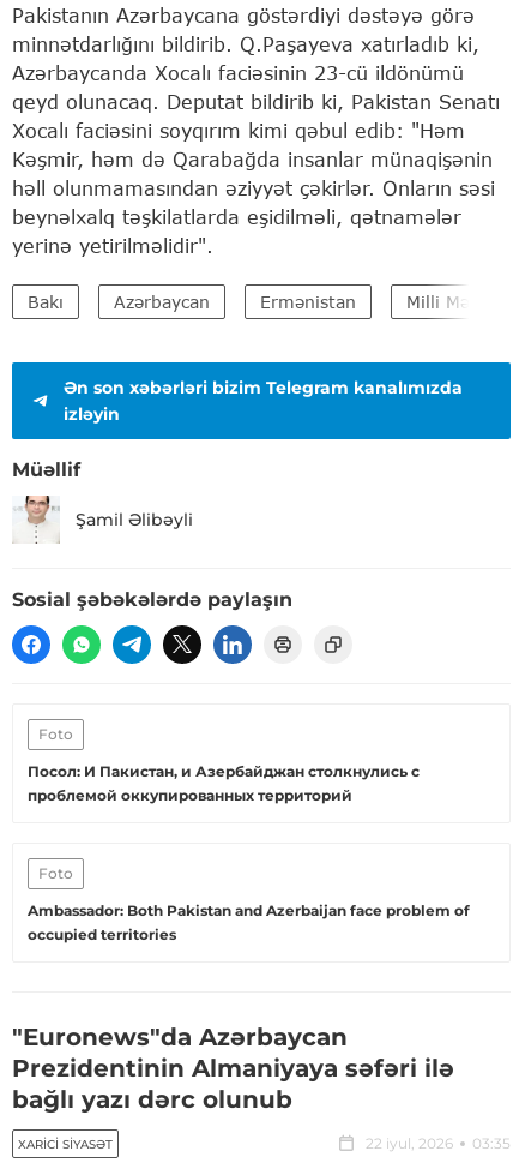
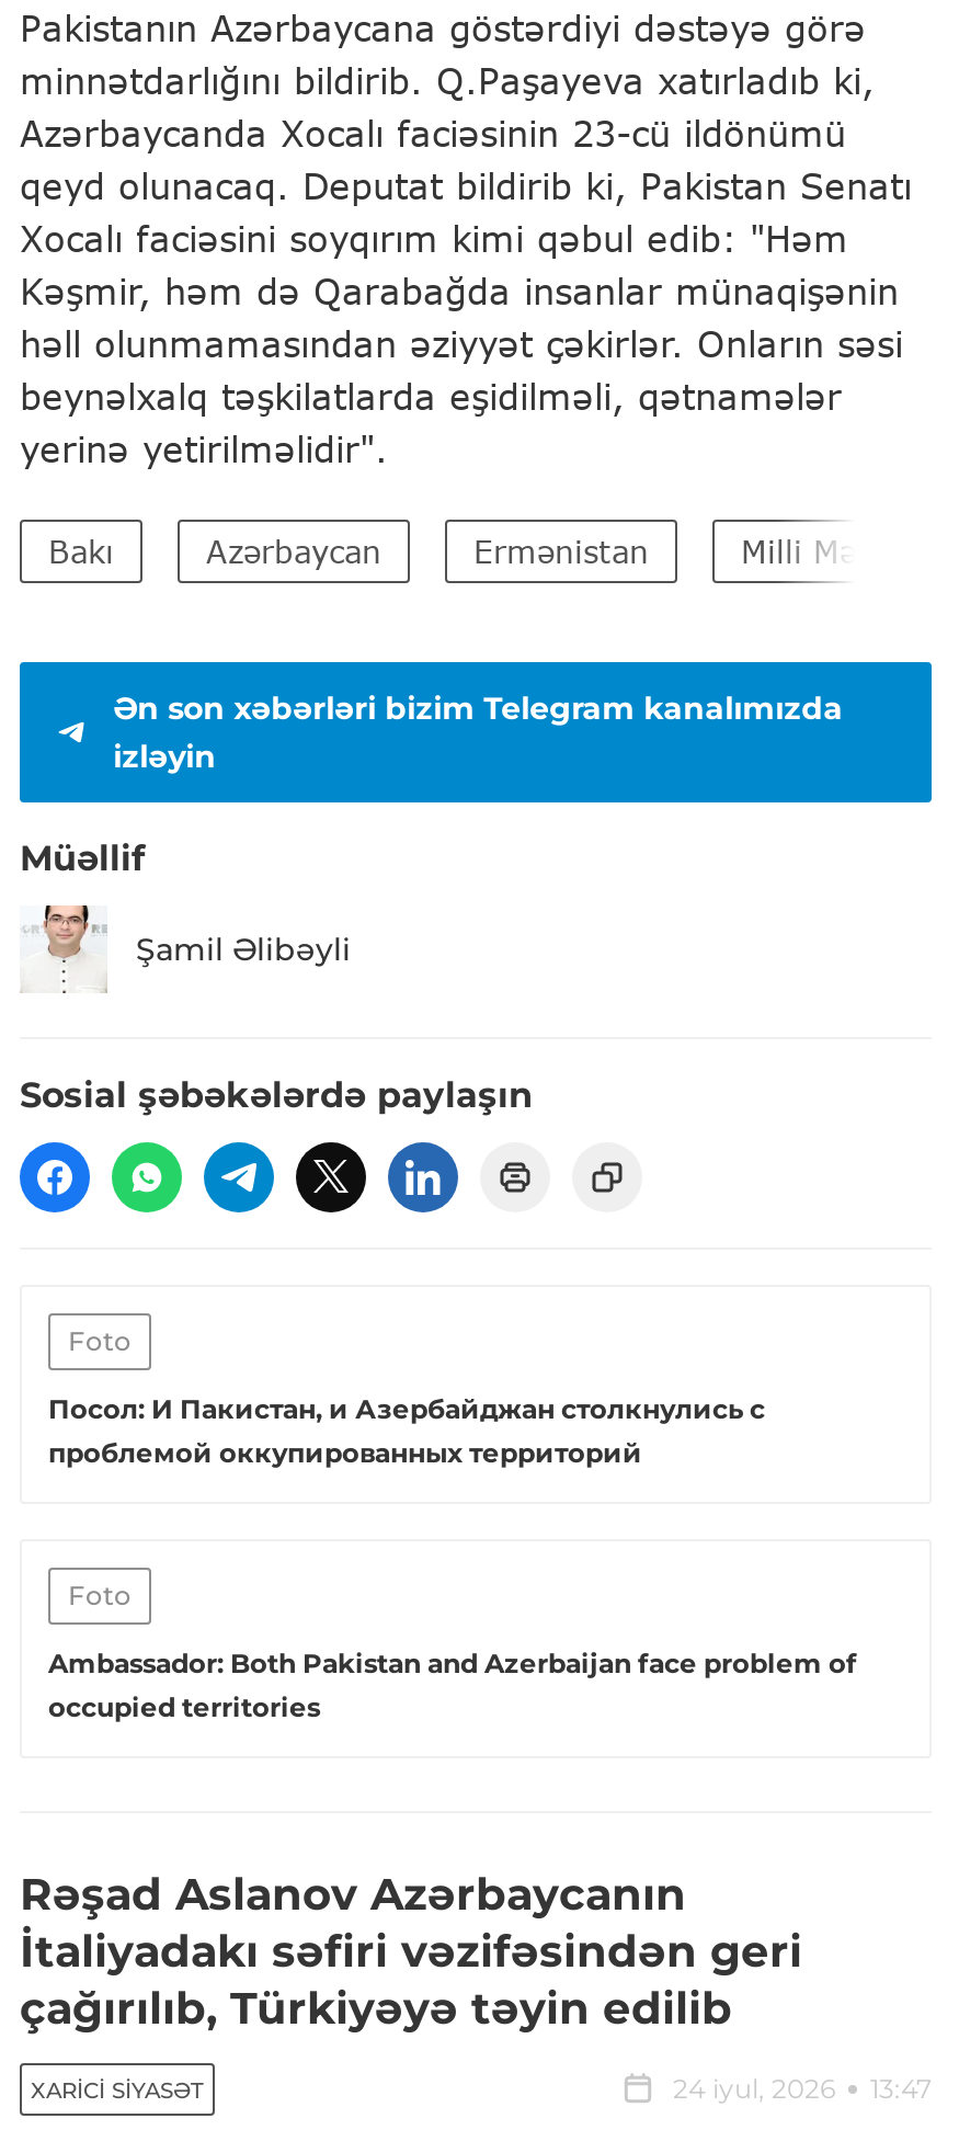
[12,1023,454,1114] "Euronews"da Azərbaycan | Prezidentinin Almaniyaya səfəri ilə | bağlı yazı dərc olunub -> [20,1869,802,2036] Rəşad Aslanov Azərbaycanın | İtaliyadakı səfiri vəzifəsindən geri | çağırılıb, Türkiyəyə təyin edilib
[366,1135,511,1153] 22 iyul, 2026 | 03:35 -> [673,2073,932,2106] 24 iyul, 2026 | 13:47

